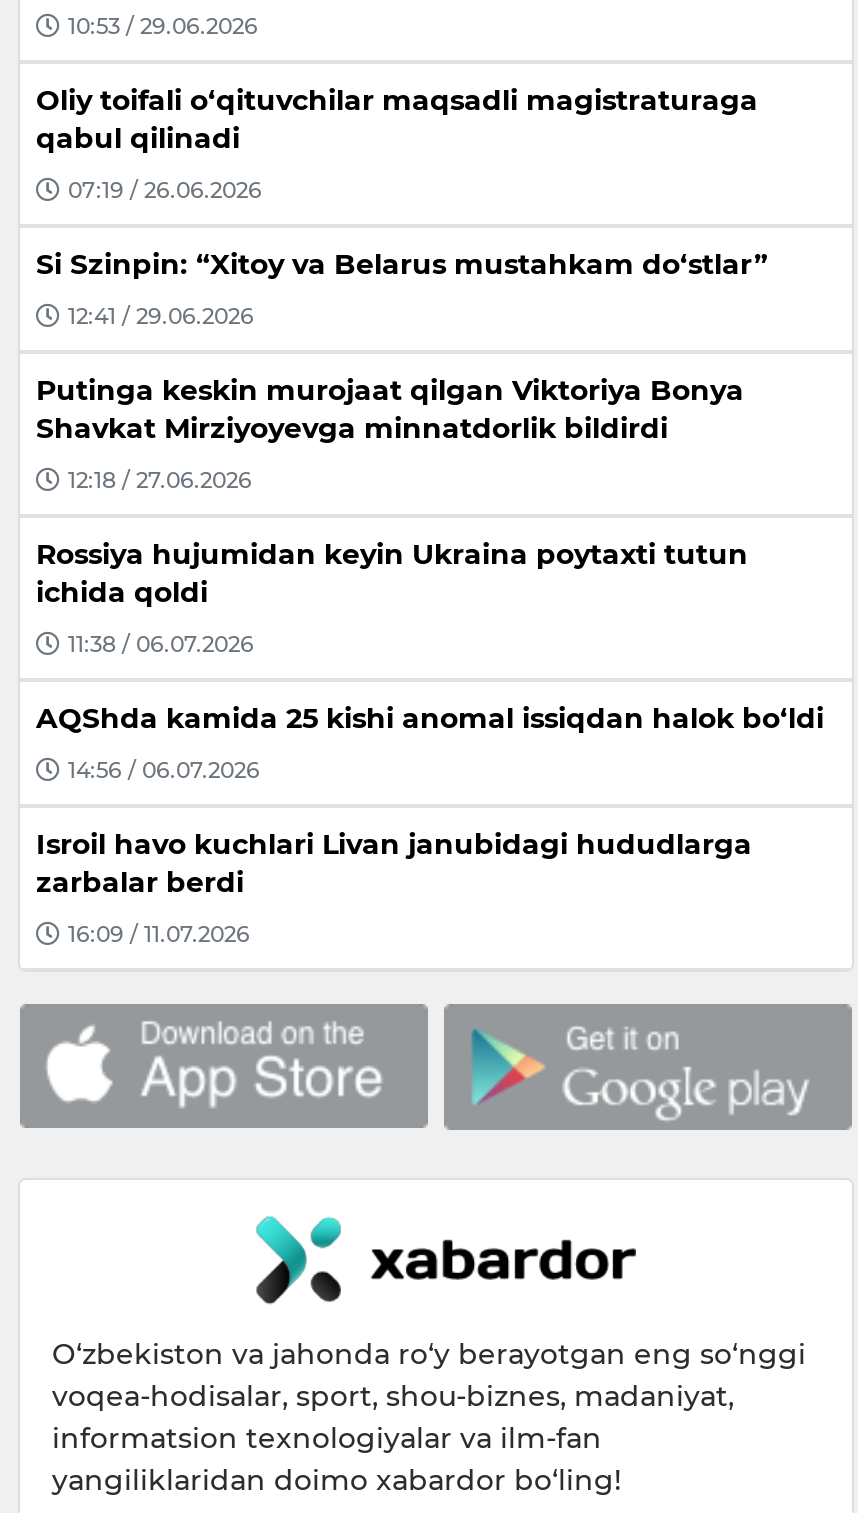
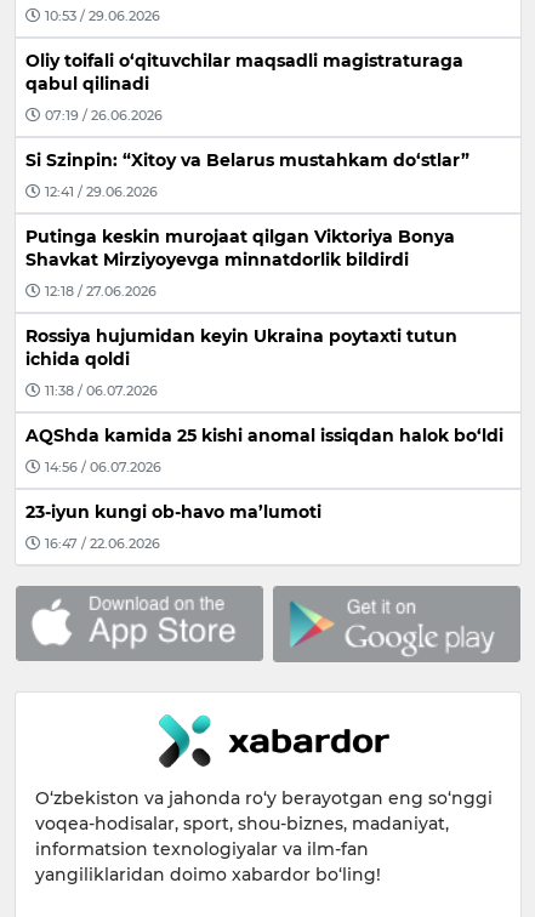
[36,826,752,900] Isroil havo kuchlari Livan janubidagi hududlarga | zarbalar berdi -> [25,501,321,523] 23-iyun kungi ob-havo ma’lumoti
[68,919,250,947] 16:09 / 11.07.2026 -> [45,534,160,551] 16:47 / 22.06.2026

